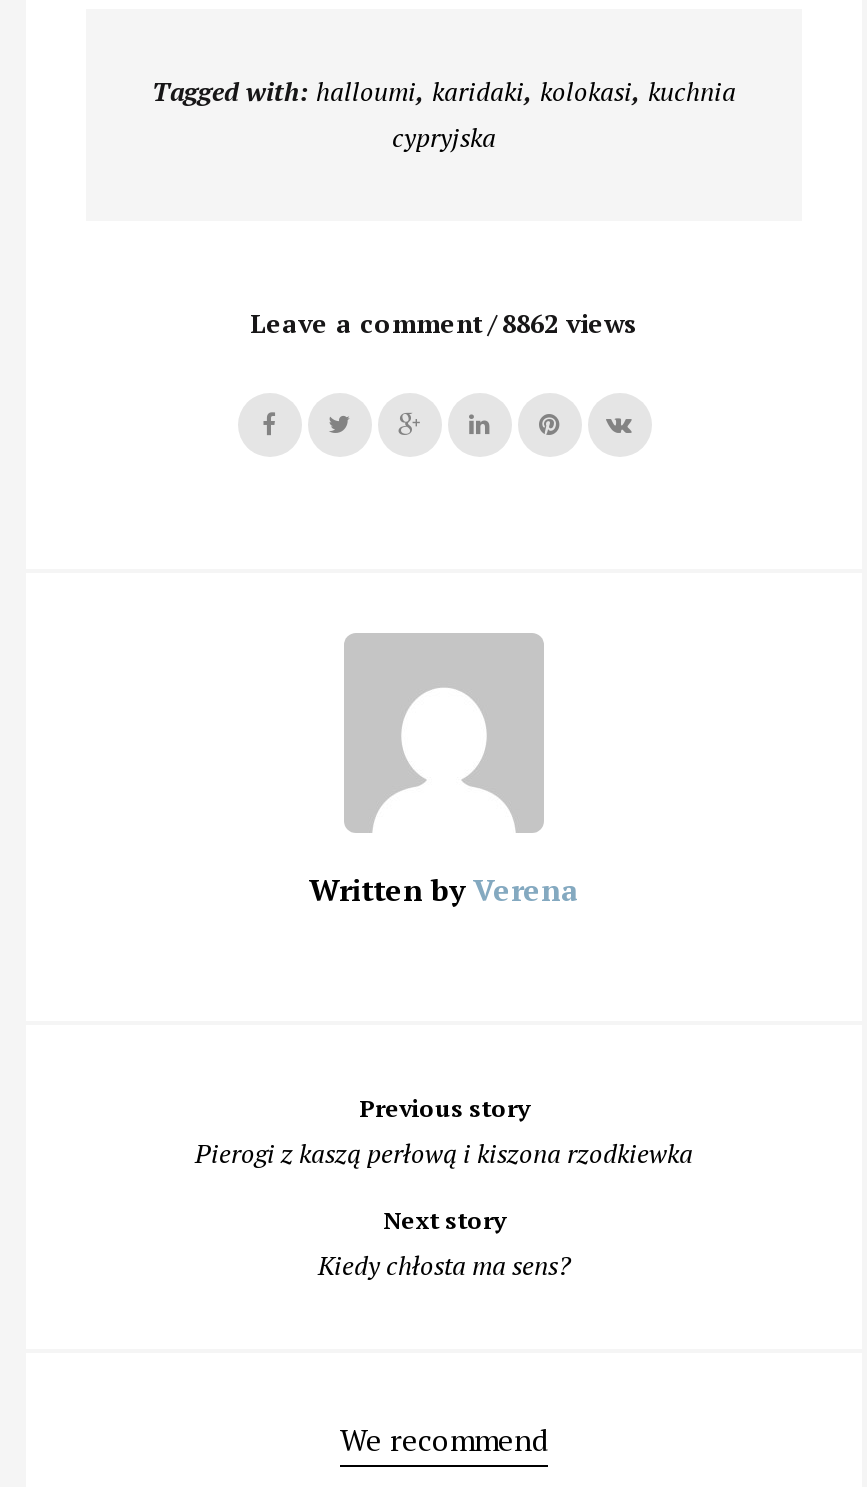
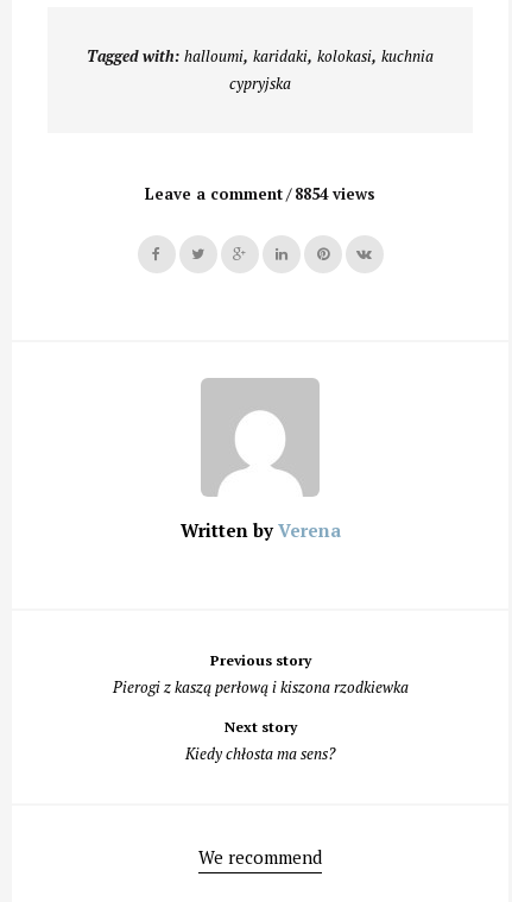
[250,305,638,341] Leave a comment 8862 views -> [145,183,375,204] Leave a comment 8854 views

